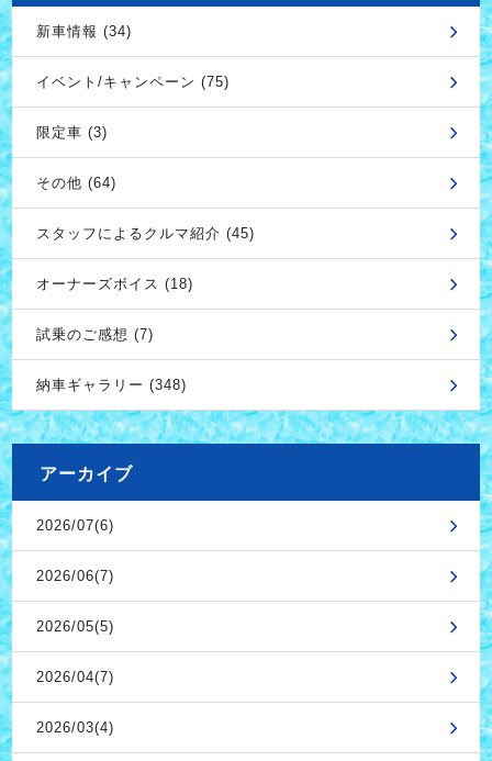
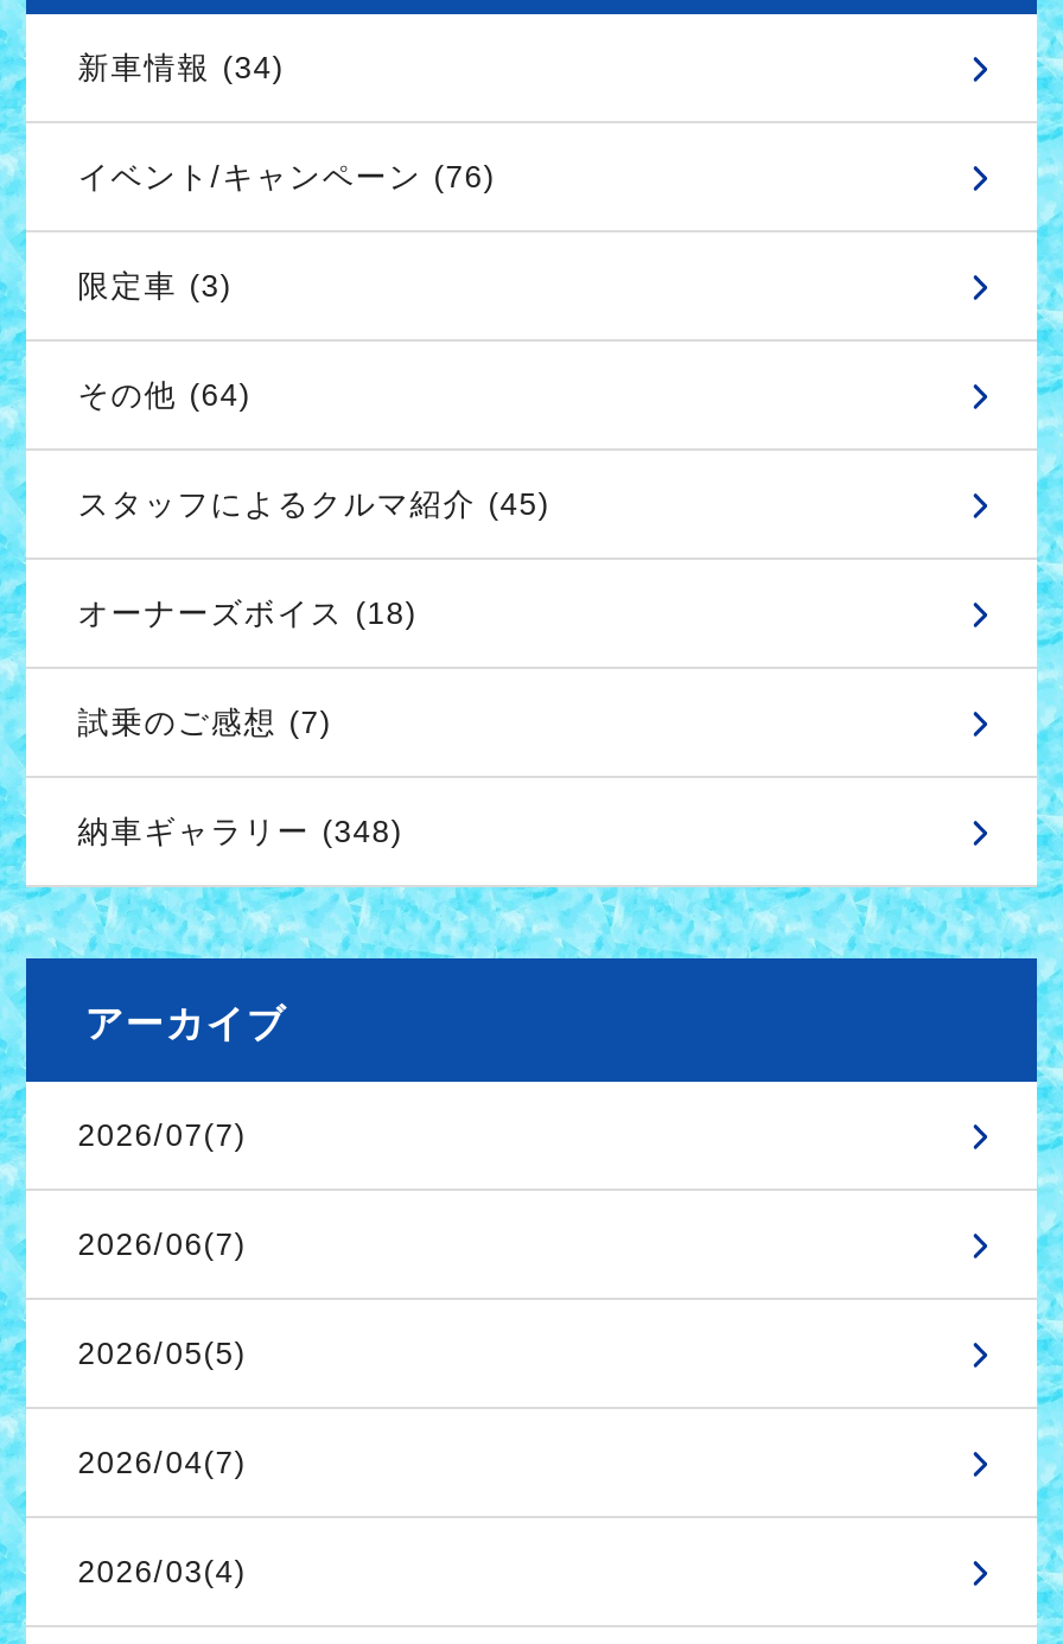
[36,74,229,90] イベント/キャンペーン (75) -> [78,159,495,195] イベント/キャンペーン (76)
[36,517,114,534] 2026/07(6) -> [78,1118,246,1153] 2026/07(7)

